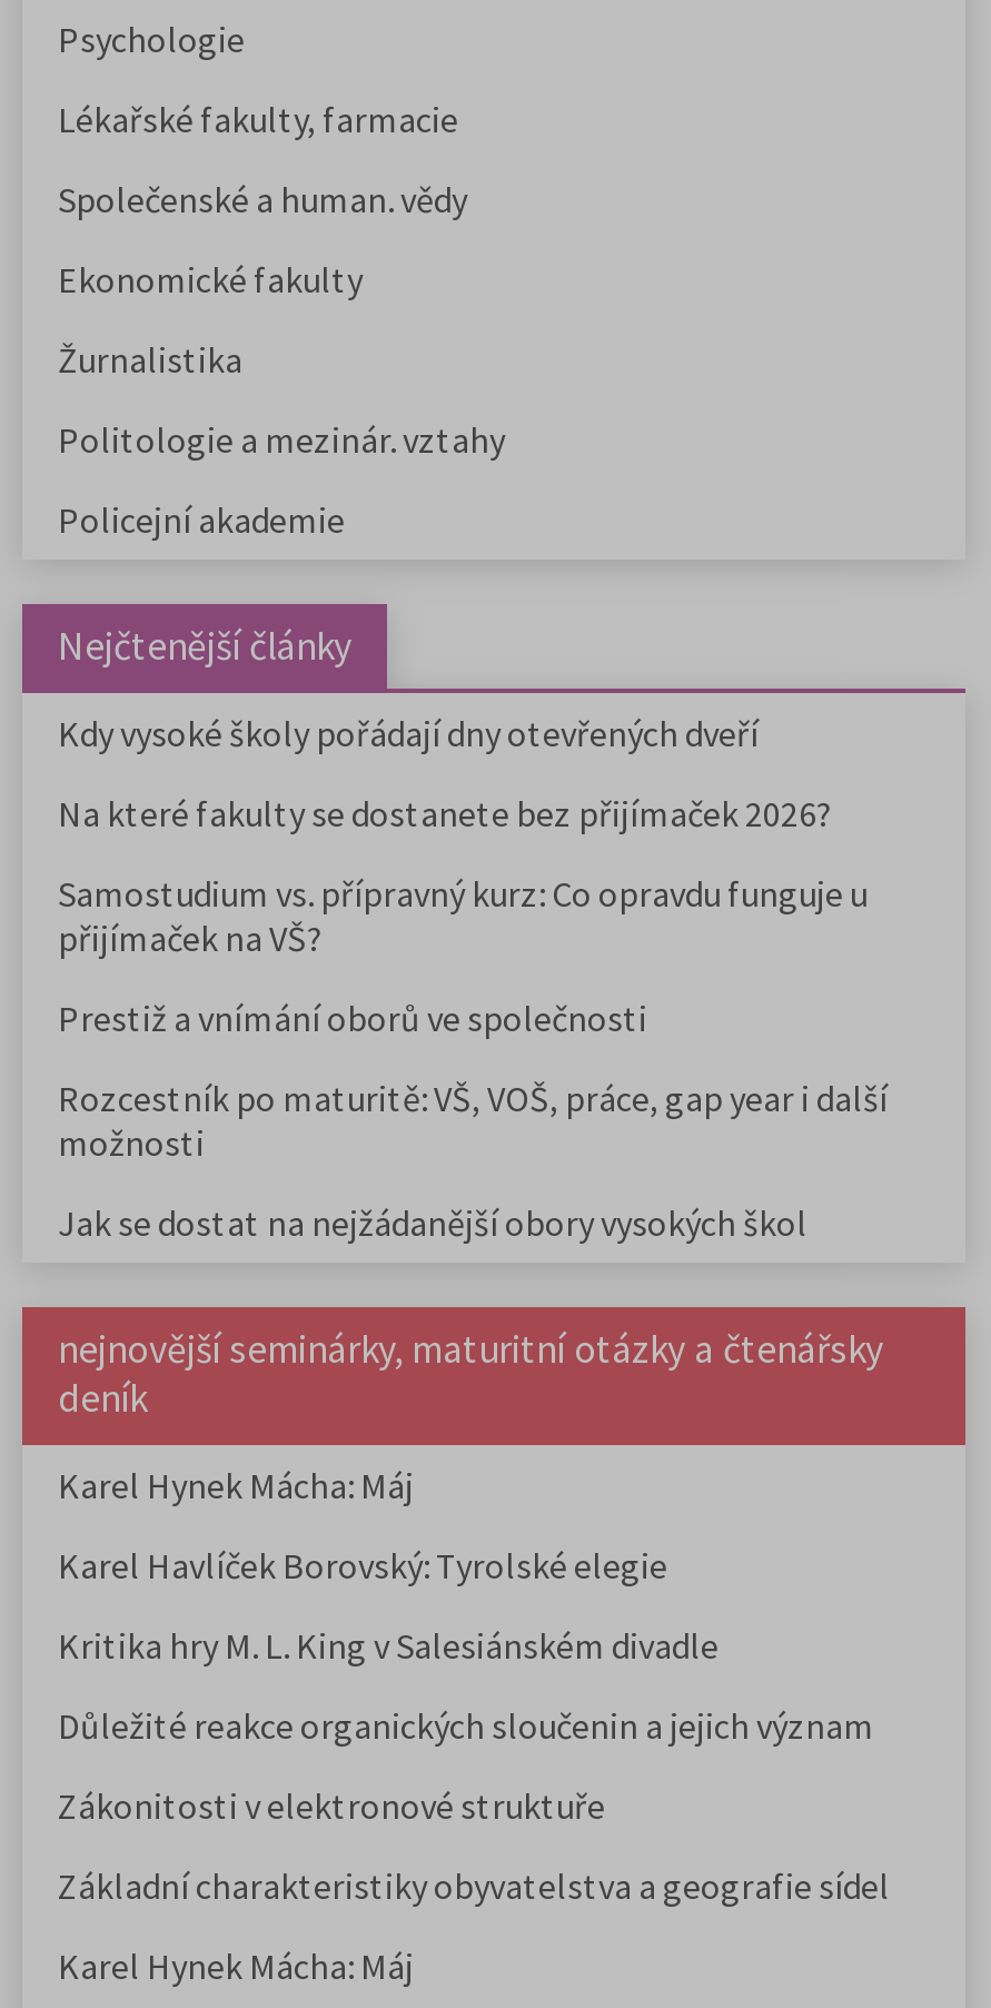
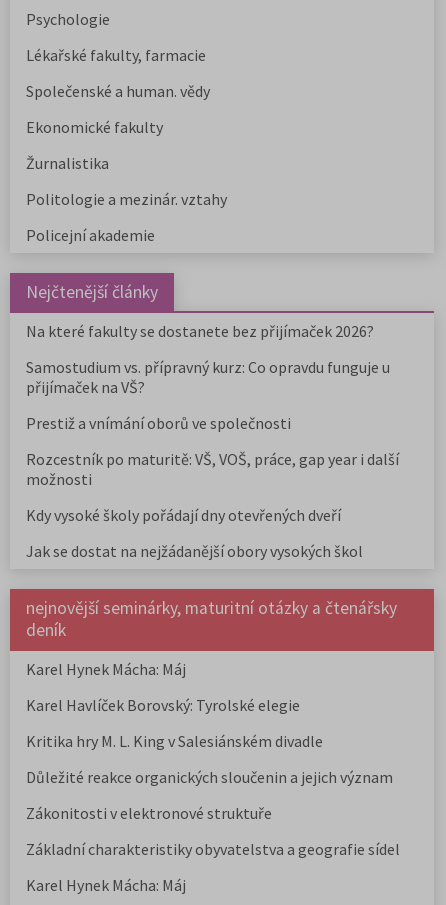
moved [58,712,759,756] -> [26,505,341,525]: Kdy vysoké školy pořádají dny otevřených dveří
moved [58,792,888,1165] -> [26,321,399,489]: Na které fakulty se dostanete bez přijímaček 2026? | Samostudium vs. přípravný kurz: Co opravdu funguje u | přijímaček na VŠ? | Prestiž a vnímání oborů ve společnosti | Rozcestník po maturitě: VŠ, VOŠ, práce, gap year i další | možnosti

